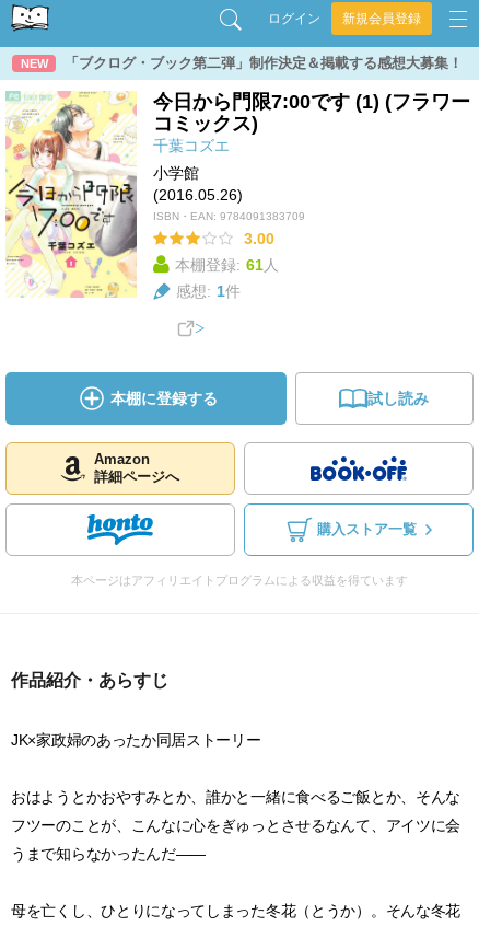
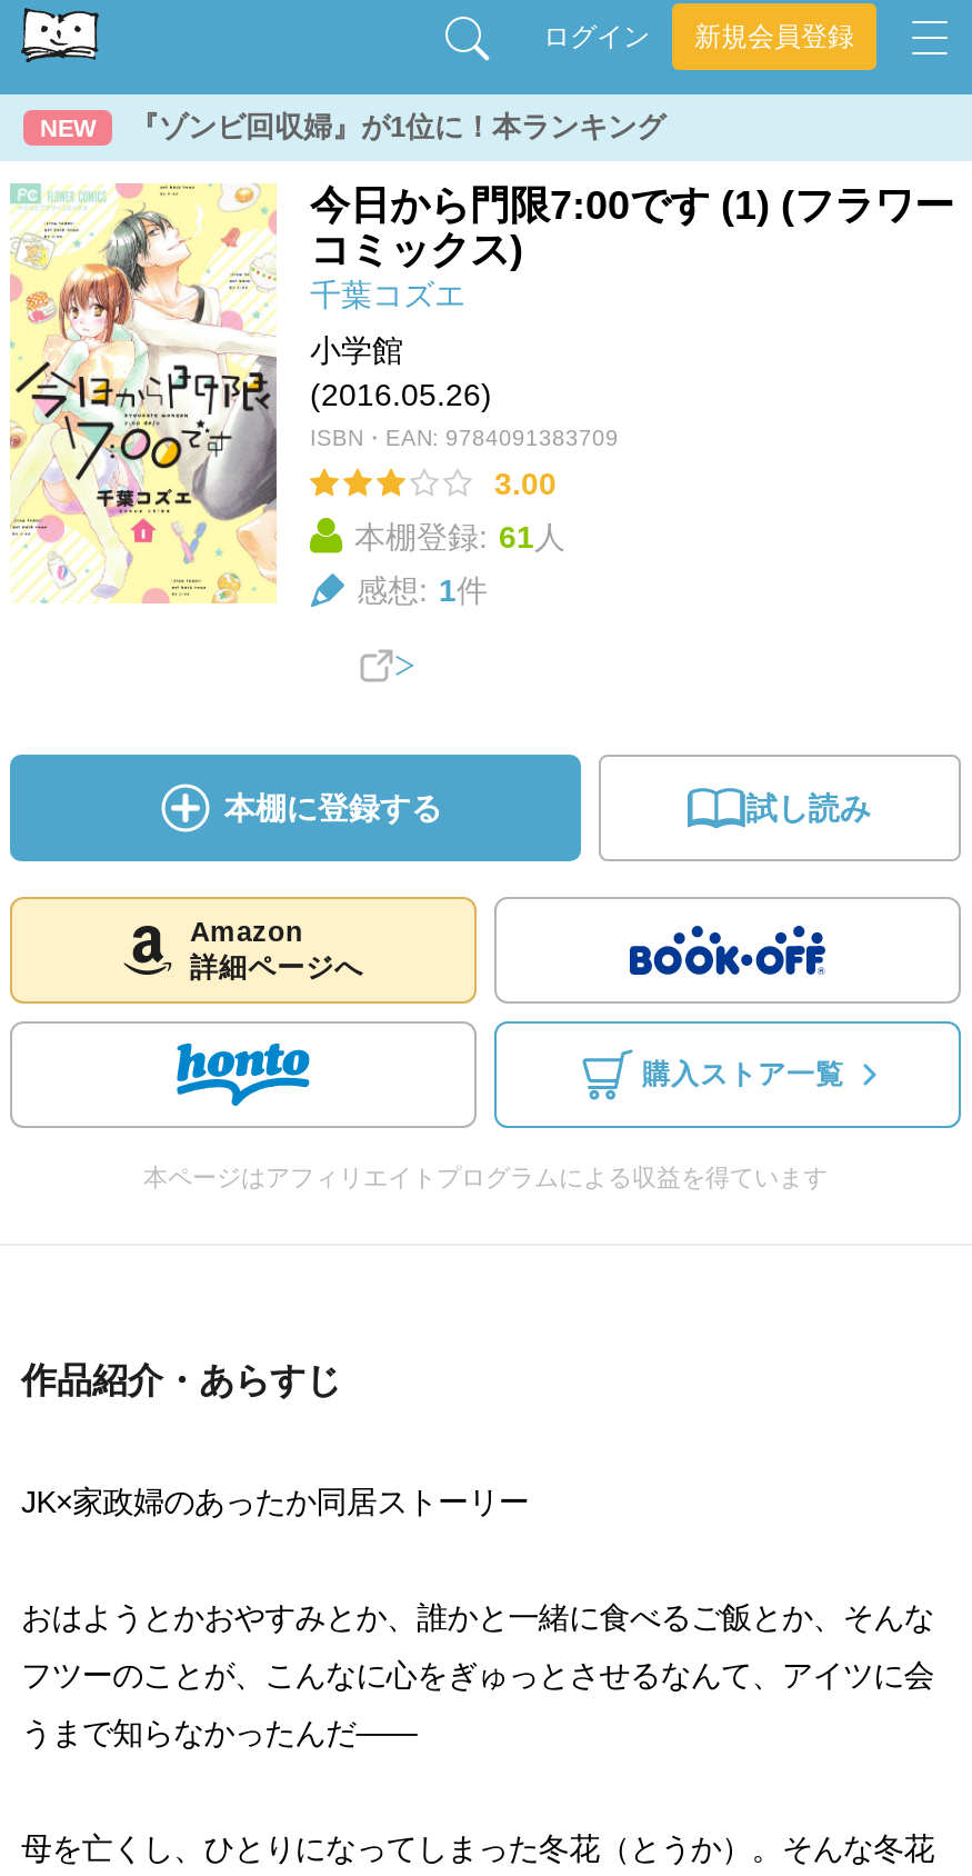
[65,55,463,71] 「ブクログ・ブック第二弾」制作決定＆掲載する感想大募集！ -> [130,110,665,143] 『ゾンビ回収婦』が1位に！本ランキング

